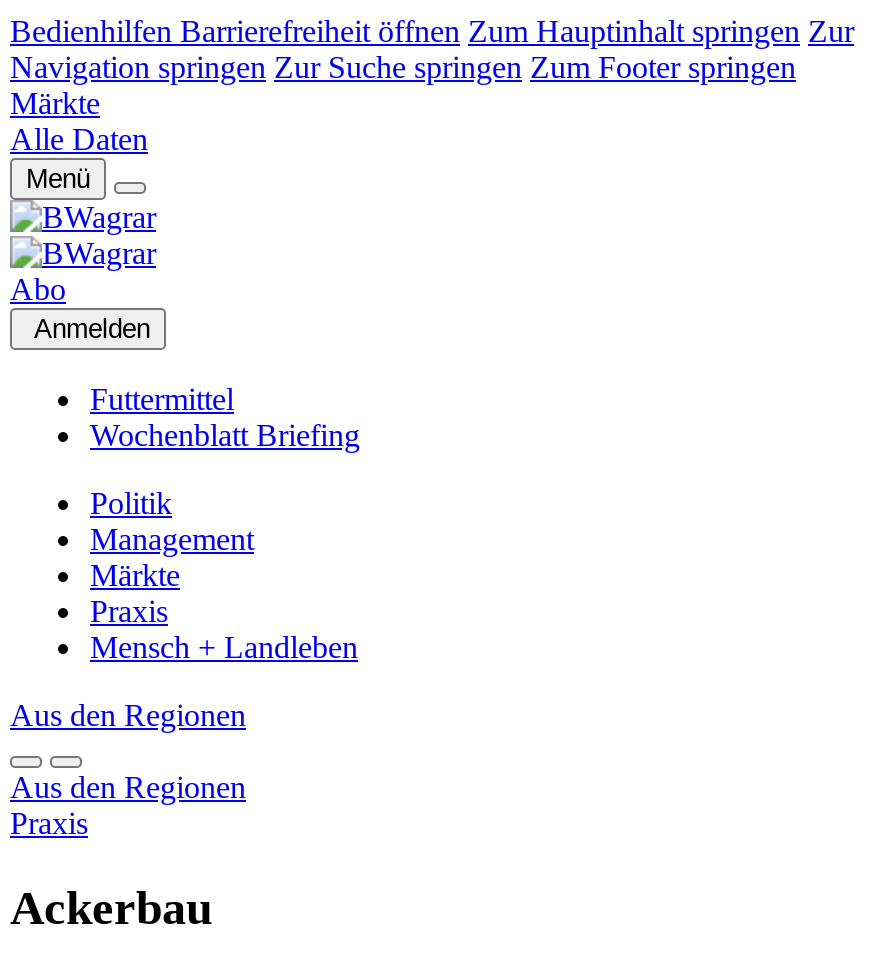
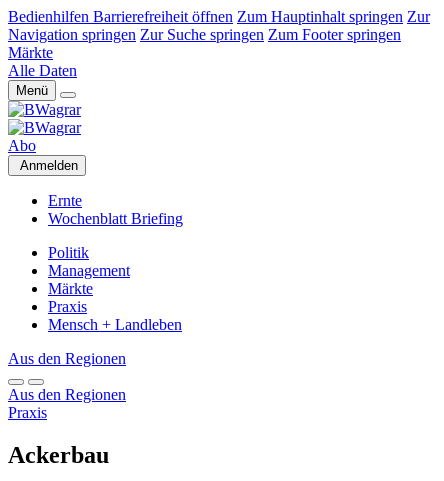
[90,382,234,416] Futtermittel -> [48,192,82,209] Ernte

